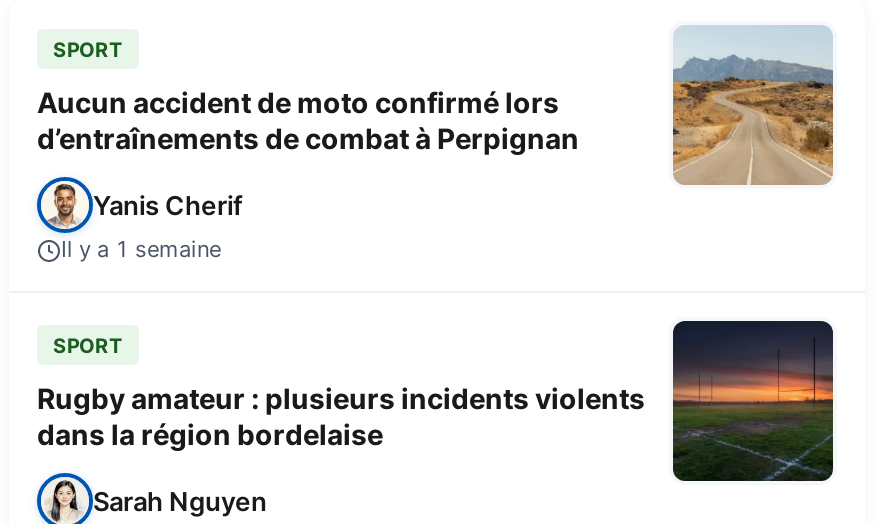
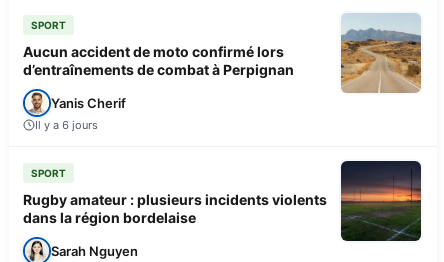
[61,235,221,263] Il y a 1 semaine -> [35,118,98,132] Il y a 6 jours

